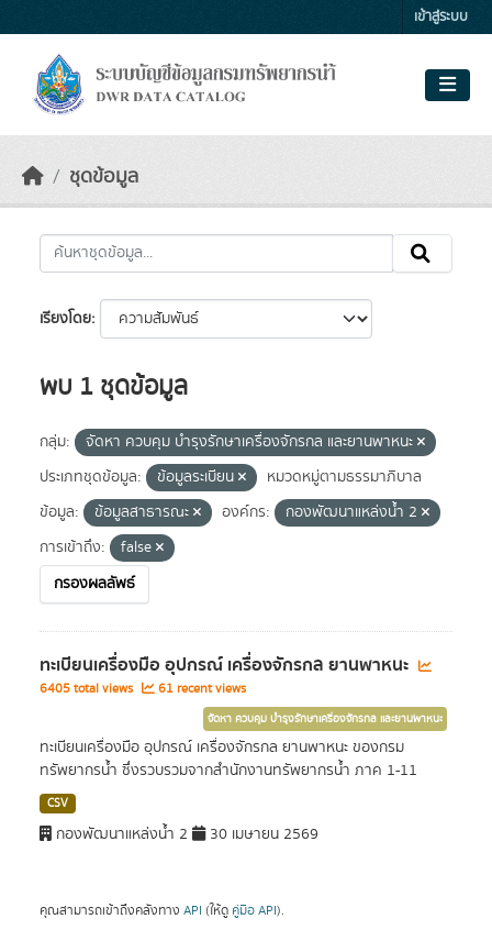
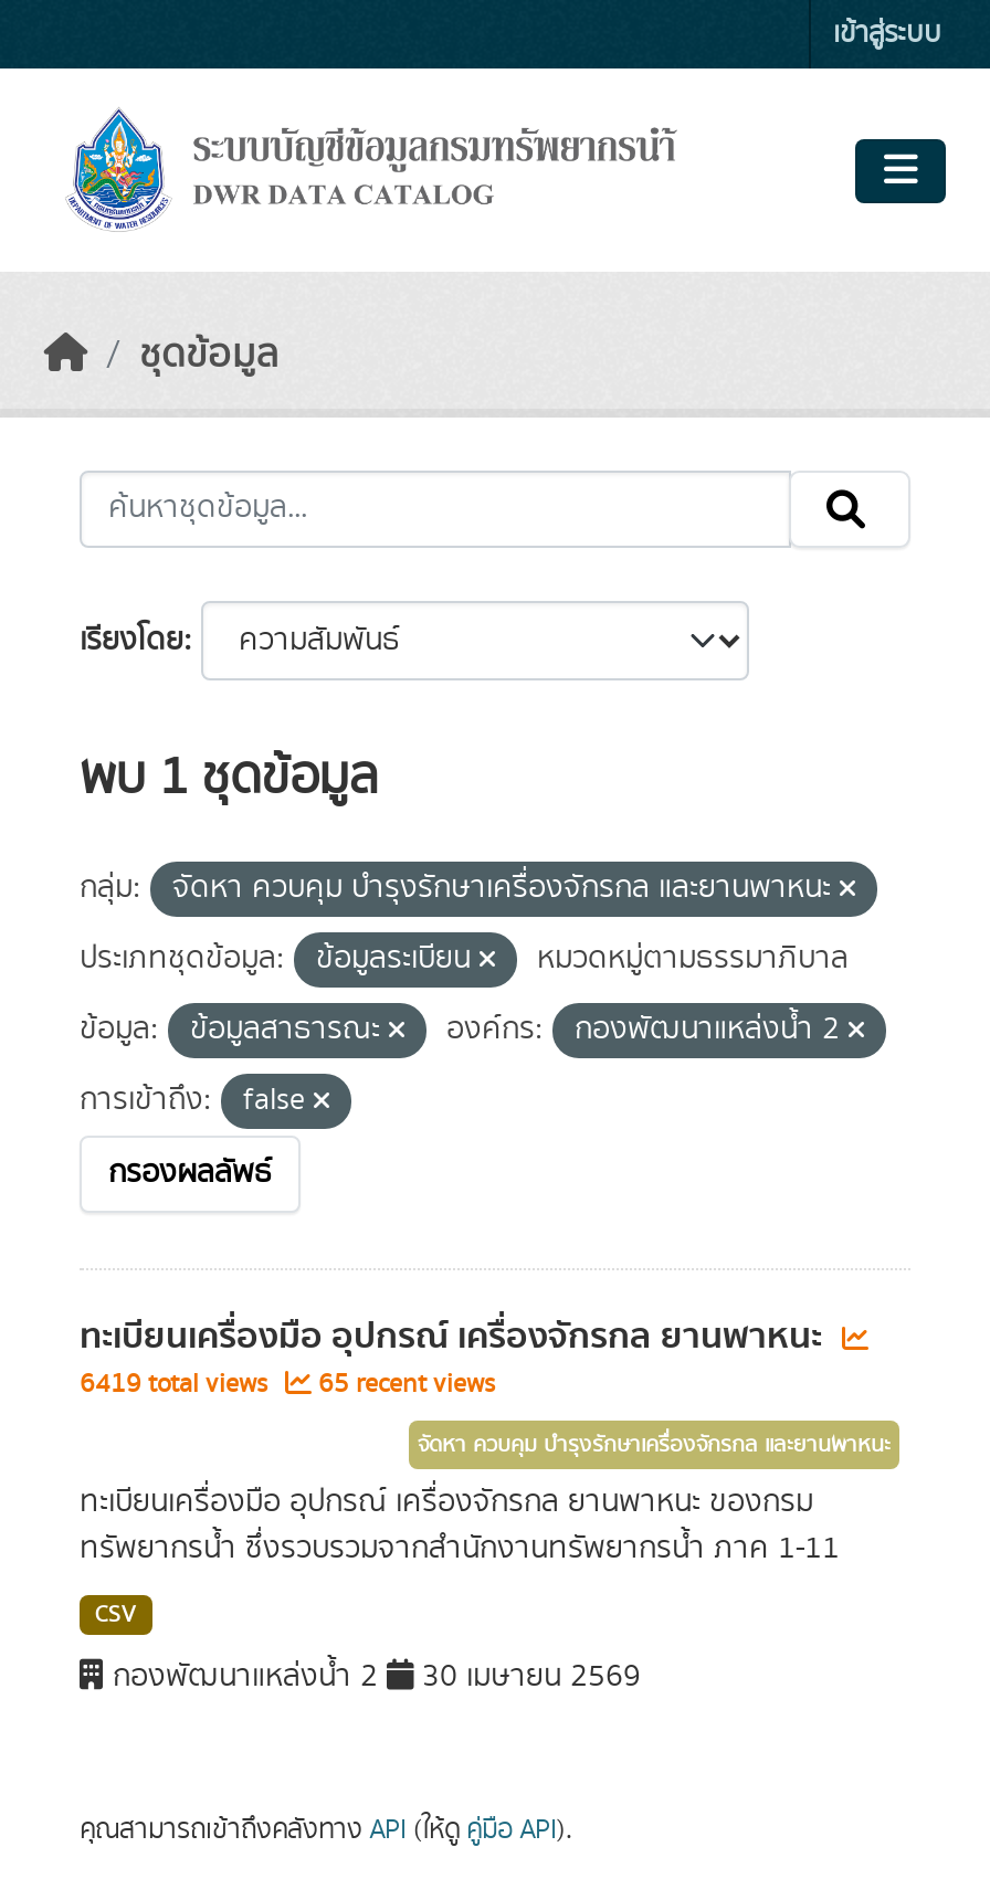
[40,679,136,698] 6405 total views -> [80,1365,274,1403] 6419 total views
[155,679,246,698] 61 recent views -> [312,1365,495,1403] 65 recent views

